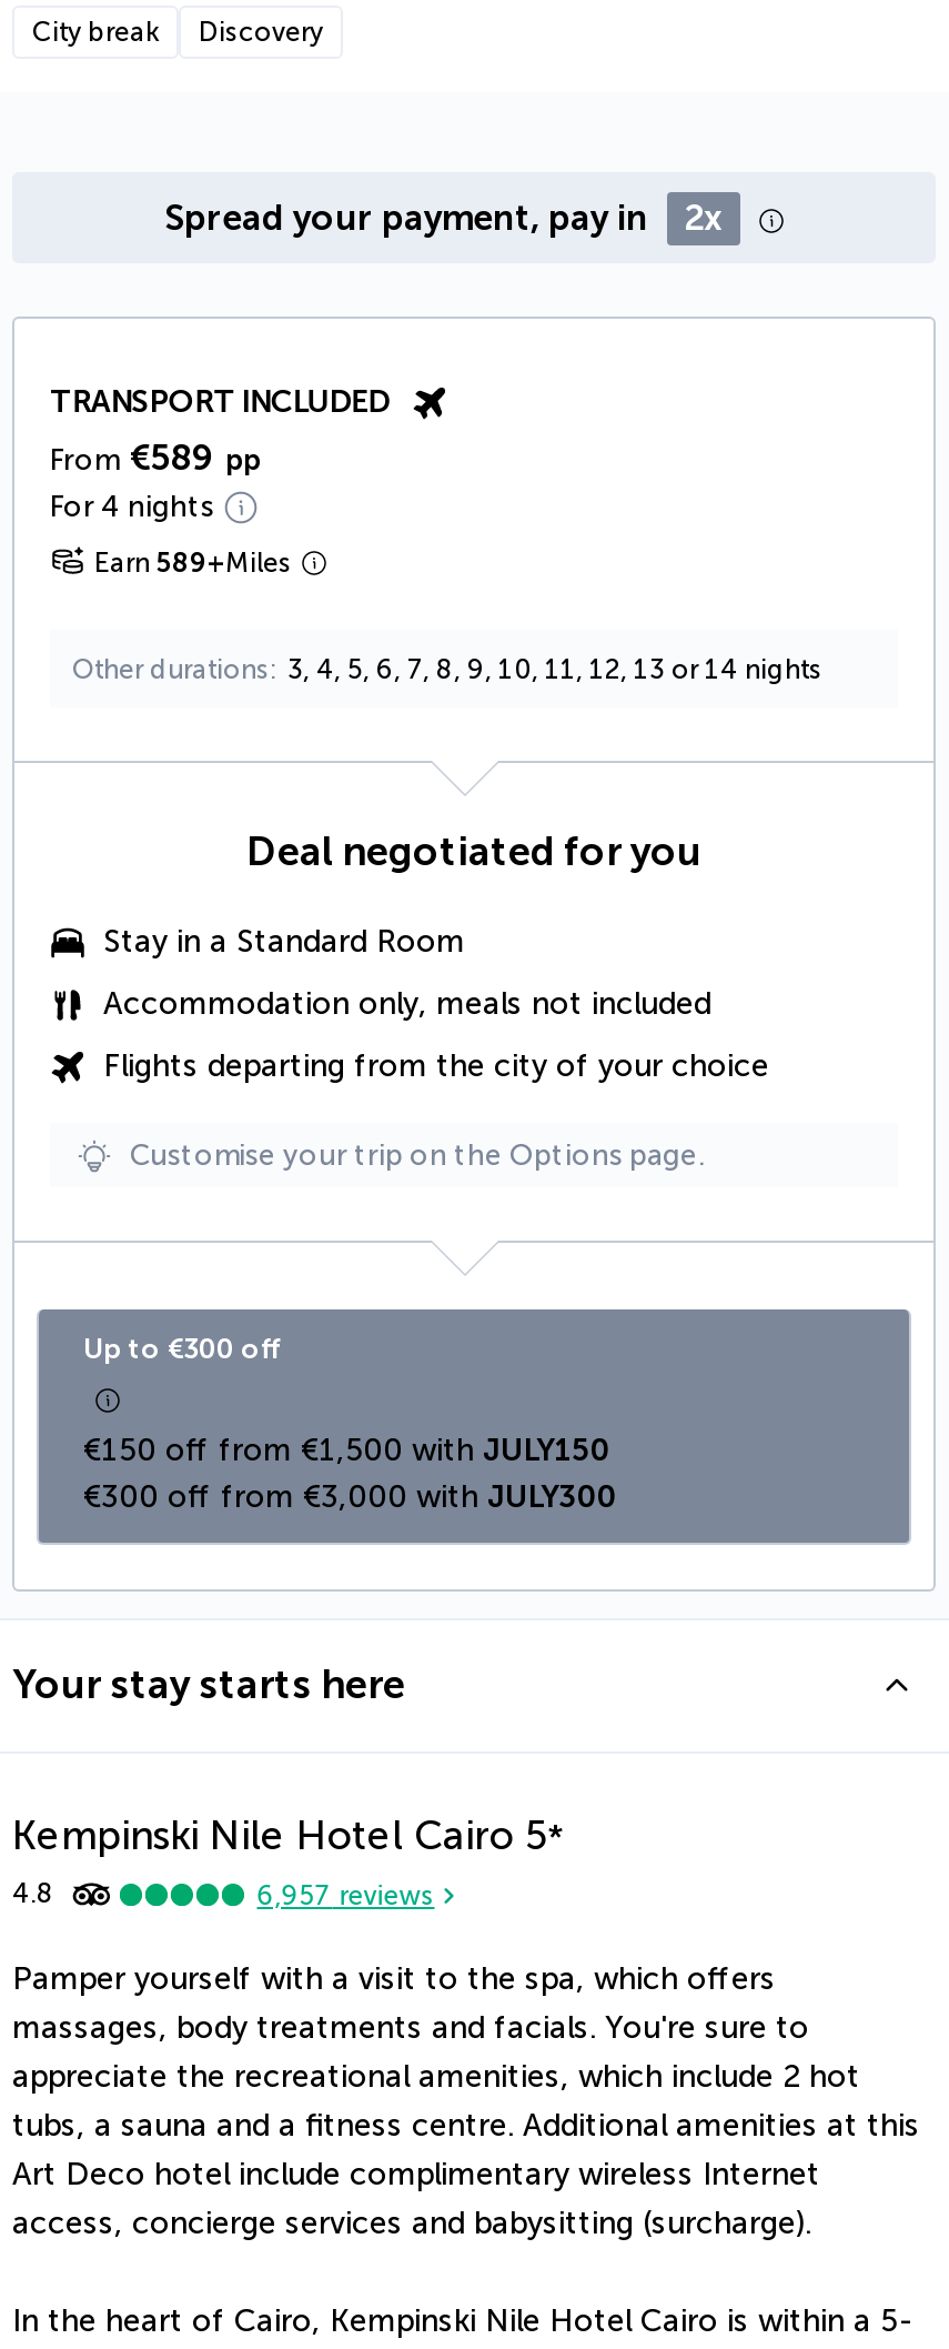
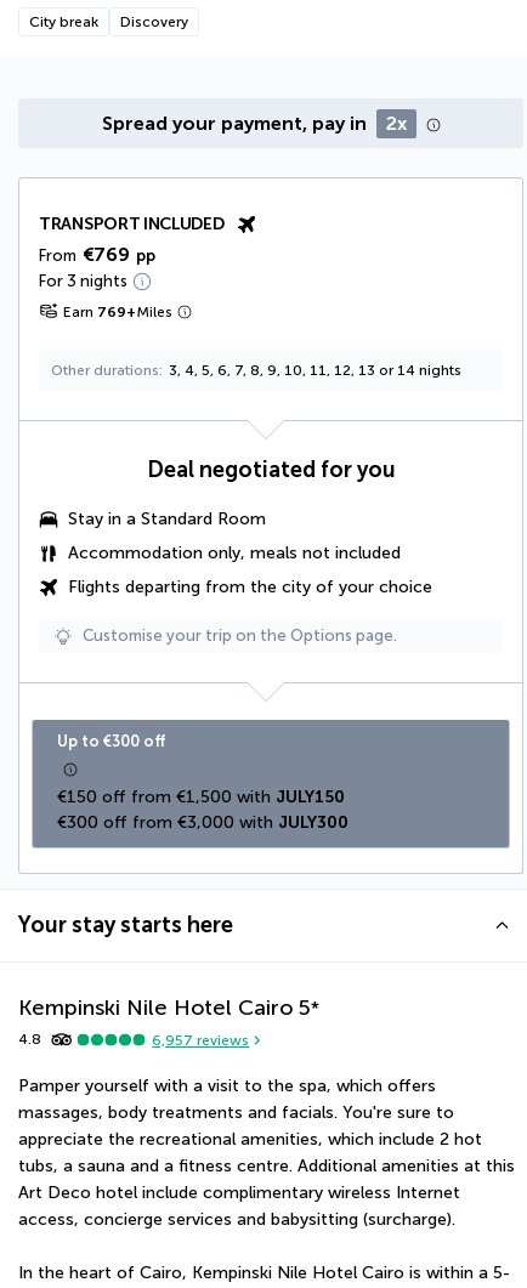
[50,437,261,479] From €589 pp -> [39,243,155,266] From €769 pp
[50,490,214,524] For 4 nights -> [39,272,127,290] For 3 nights
[94,548,292,579] Earn 589+Miles -> [63,304,172,321] Earn 769+Miles

